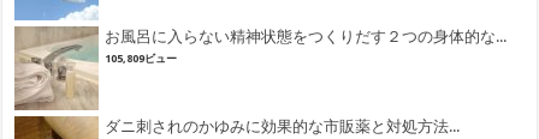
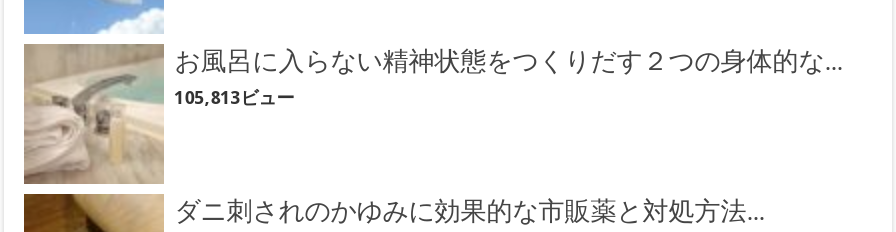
[105,52,177,64] 105,809ビュー -> [174,87,294,107] 105,813ビュー

